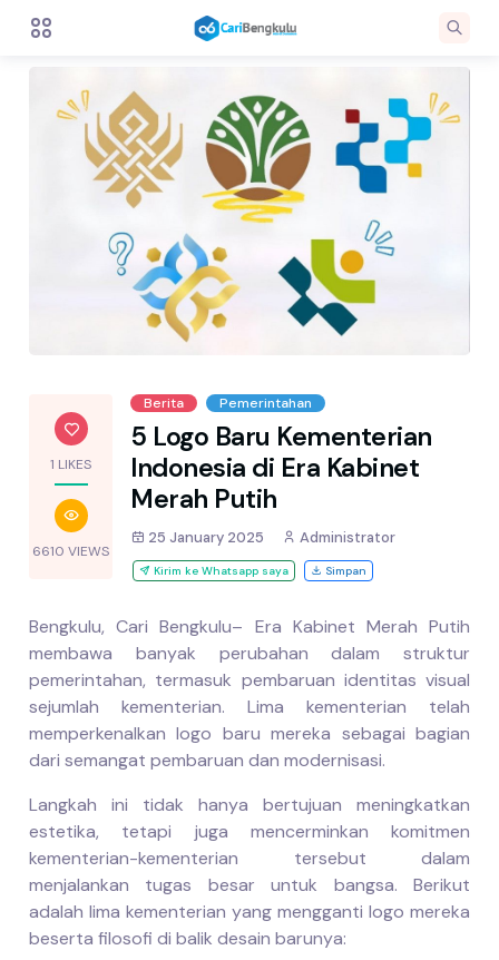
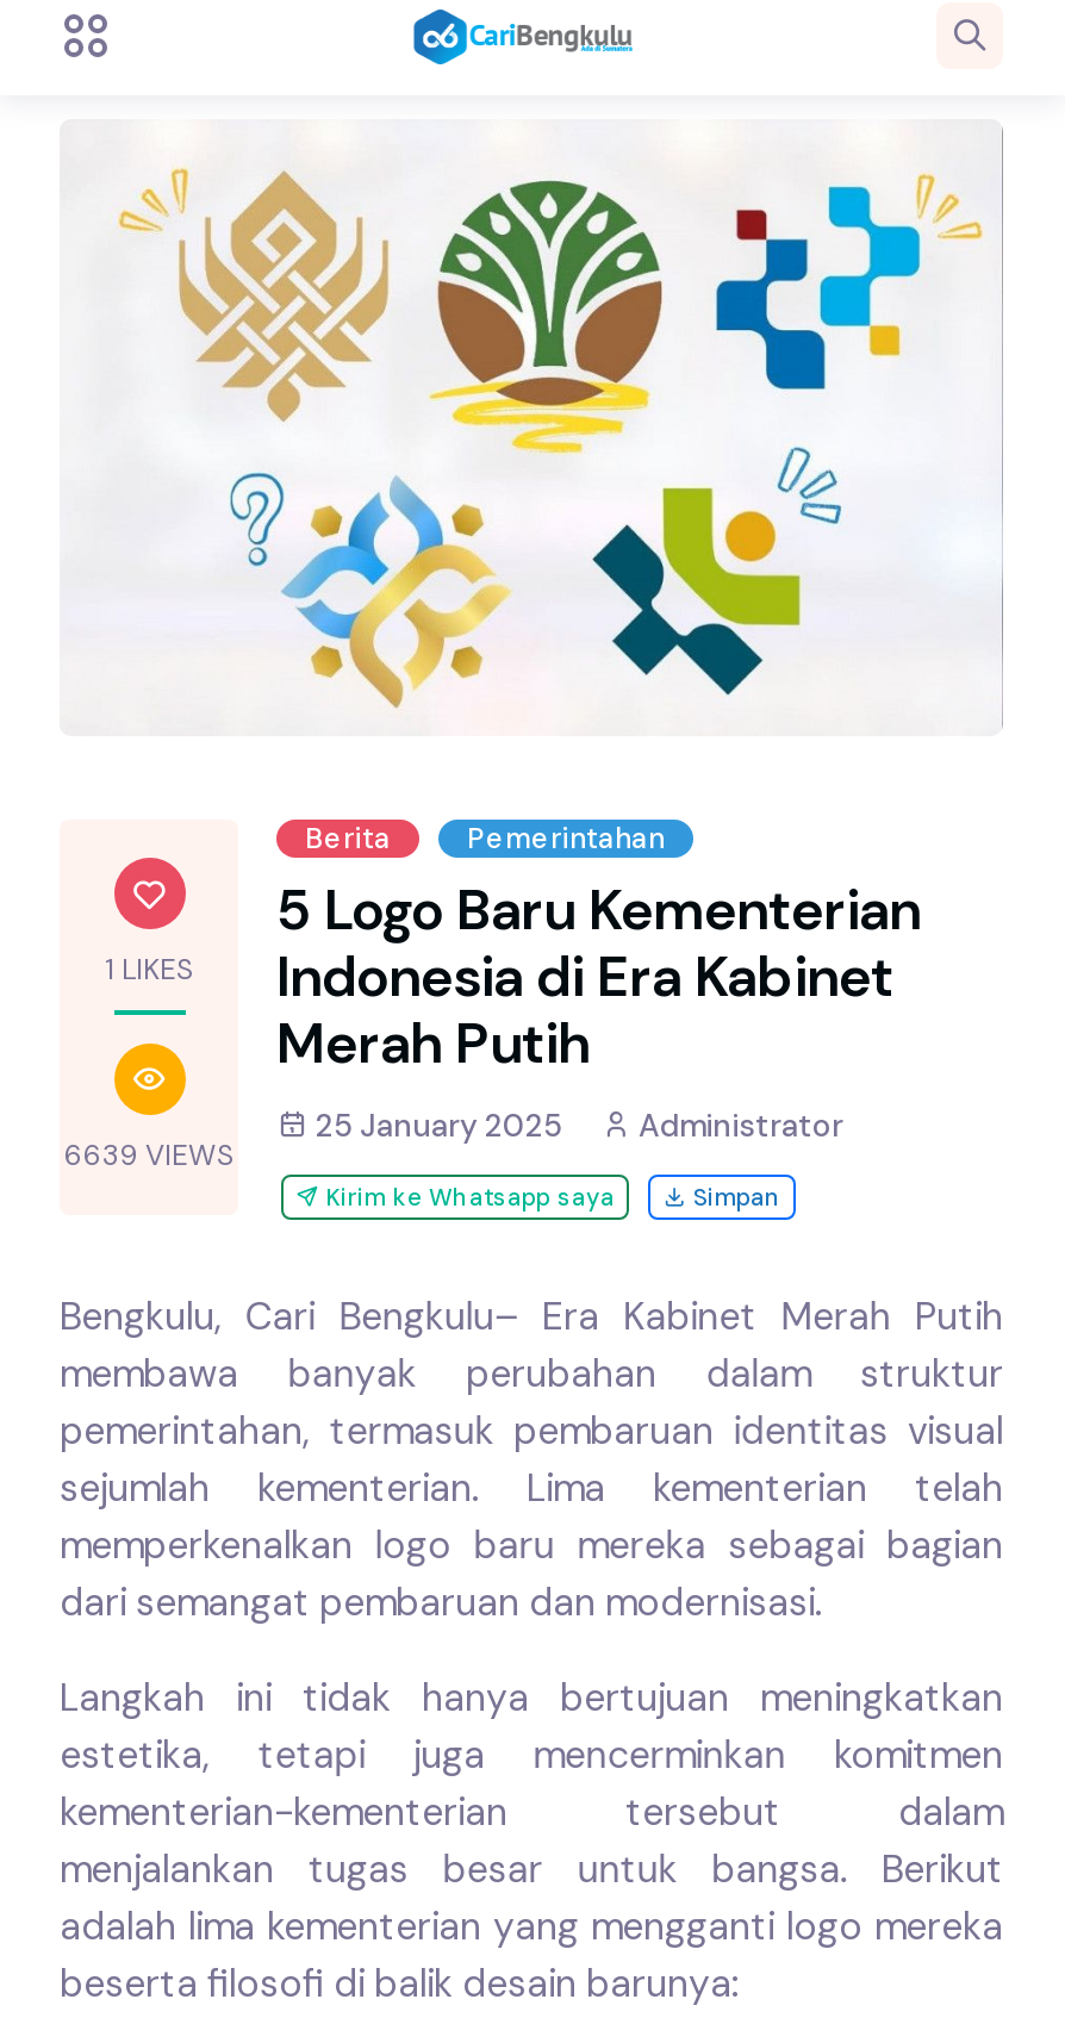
[32,543,109,560] 6610 VIEWS -> [64,1137,233,1175] 6639 VIEWS

